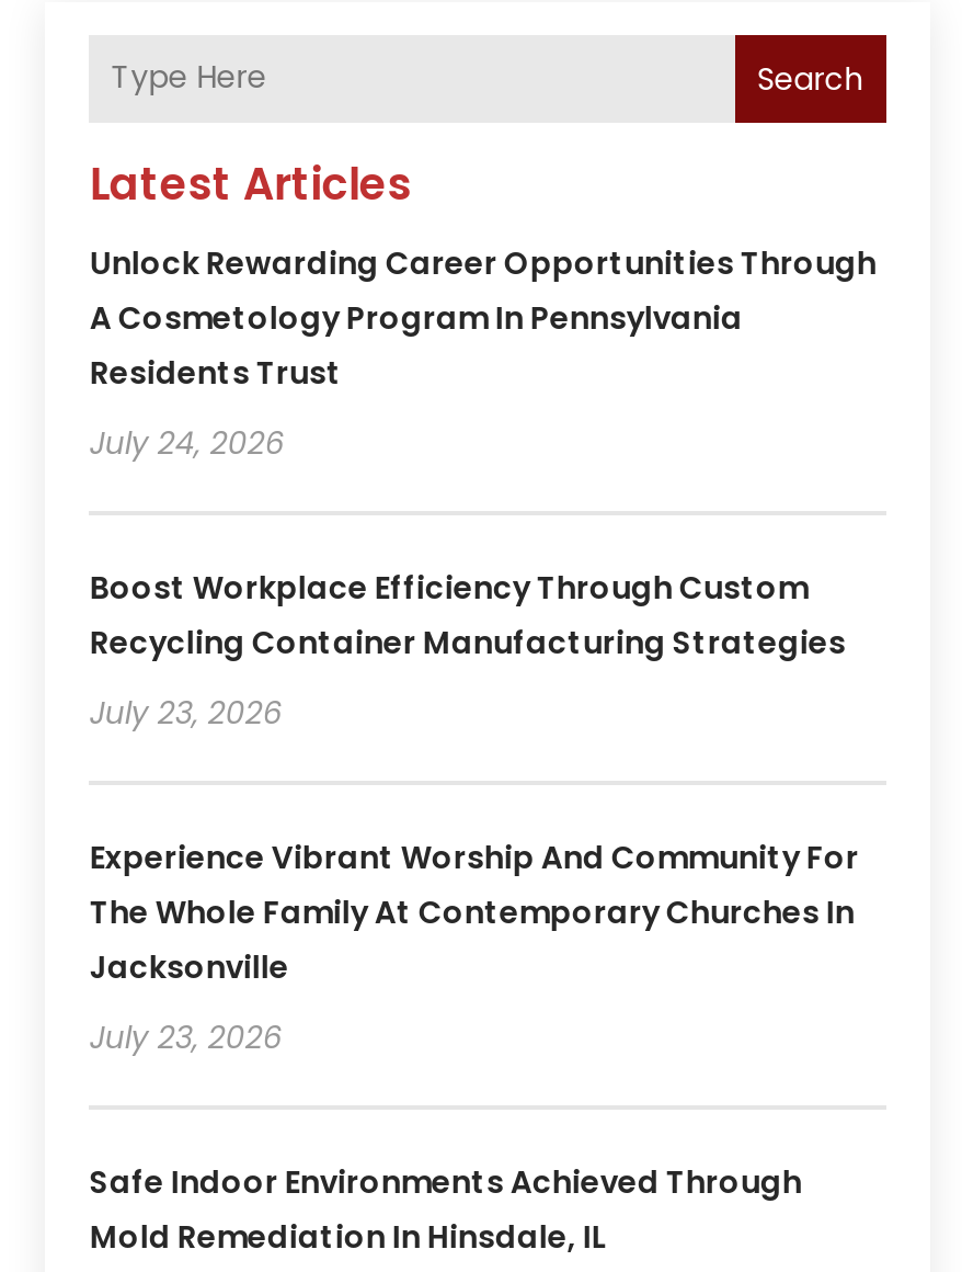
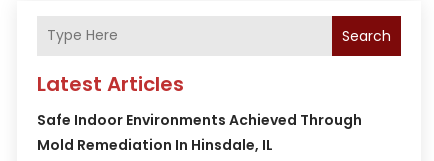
[90,241,876,1059] Unlock Rewarding Career Opportunities Through | A Cosmetology Program In Pennsylvania | Residents Trust | July 24, 2026 | Boost Workplace Efficiency Through Custom | Recycling Container Manufacturing Strategies | July 23, 2026 | Experience Vibrant Worship And Community For | The Whole Family At Contemporary Churches In | Jacksonville | July 23, 2026 -> none

